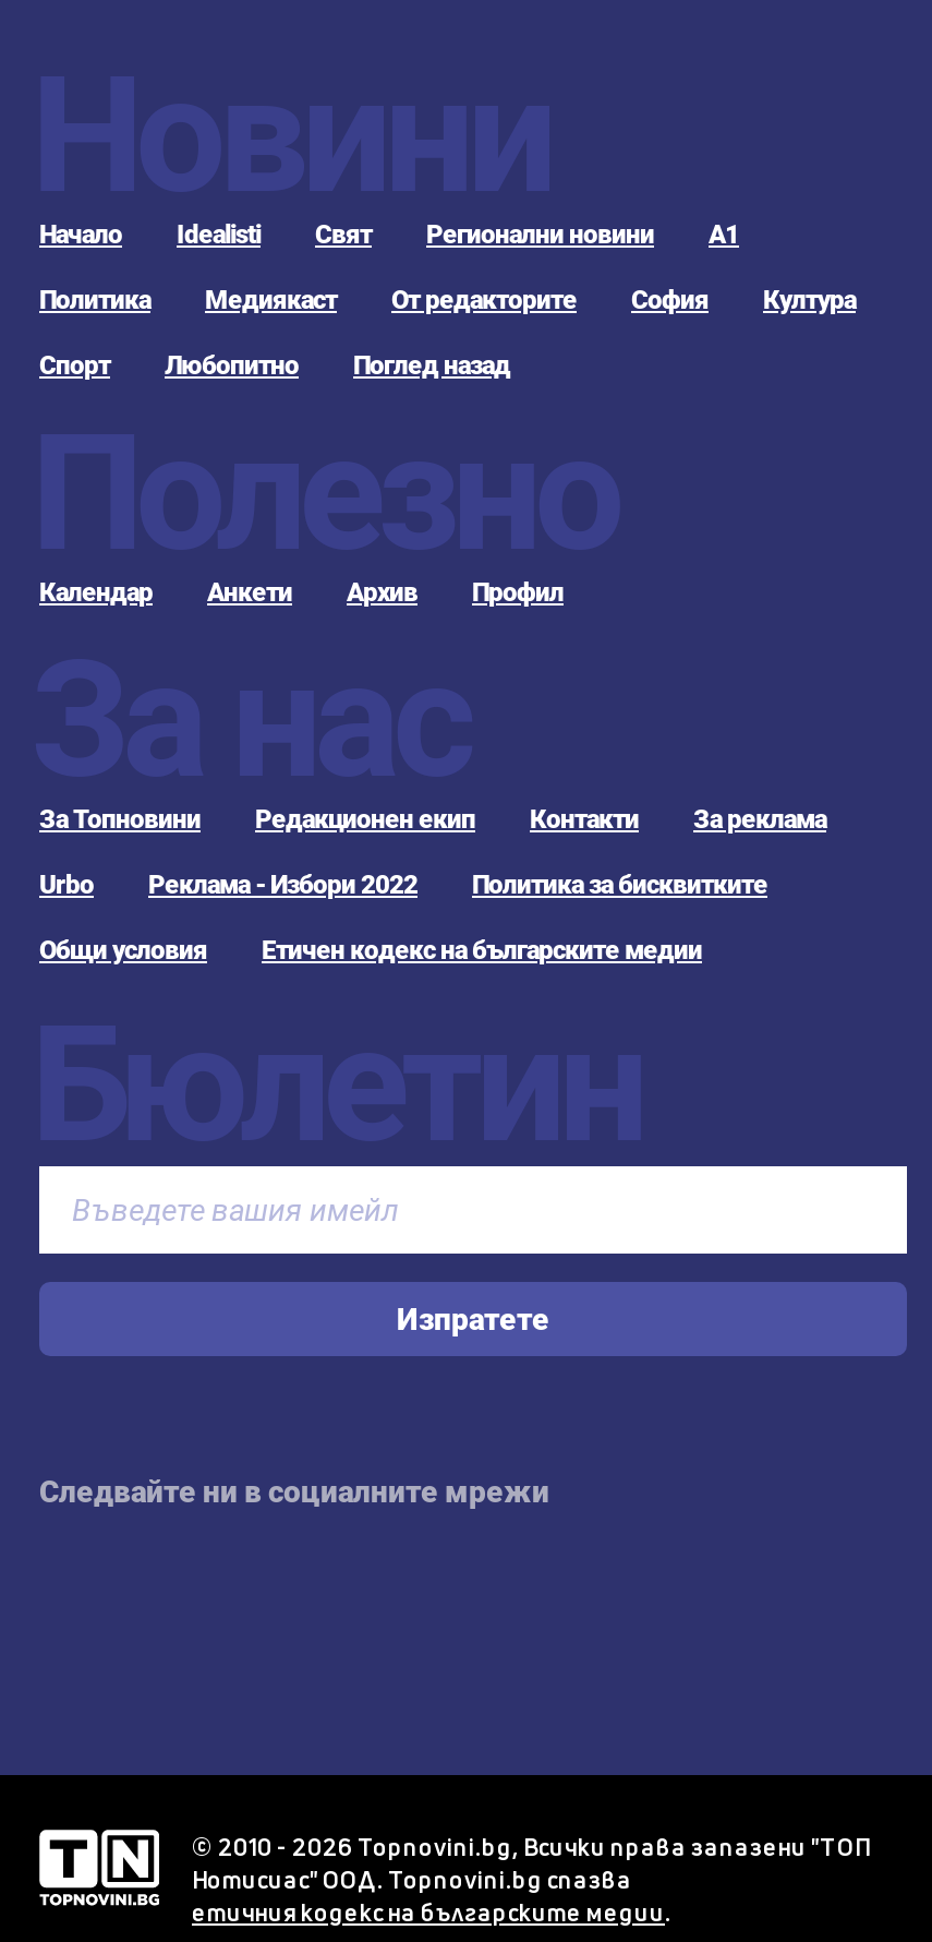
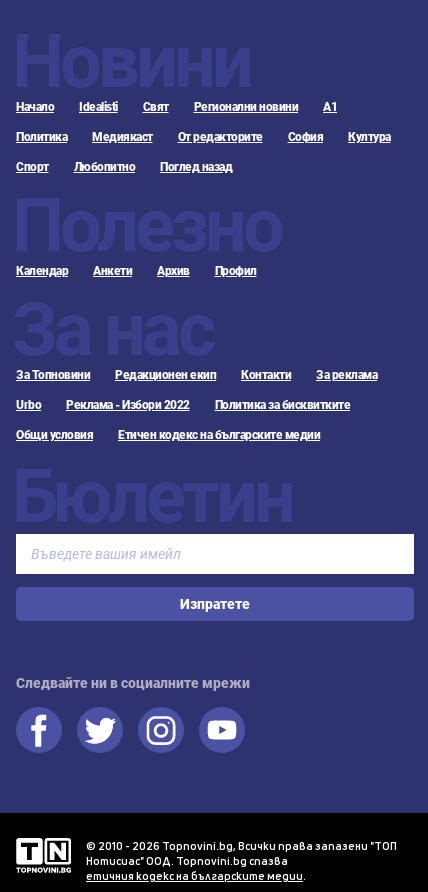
none -> [16,707,62,753] [image]
none -> [77,707,123,753] [image]
none -> [138,707,184,753] [image]
none -> [199,707,245,753] [image]

